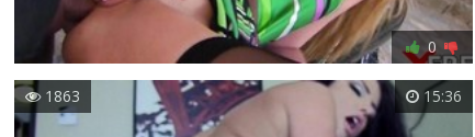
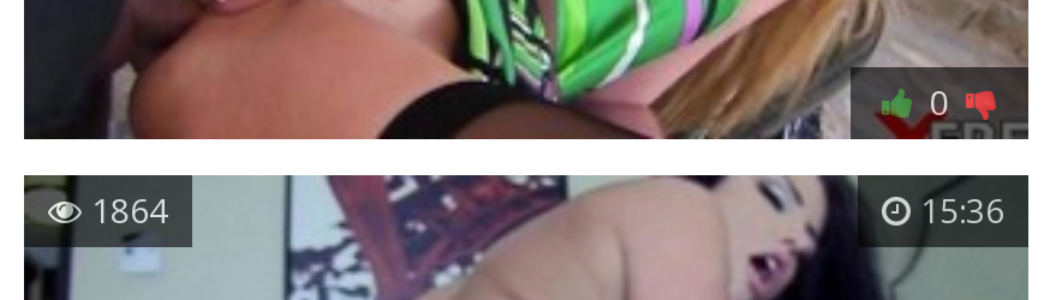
[41,86,80,107] 1863 -> [82,188,168,233] 1864

